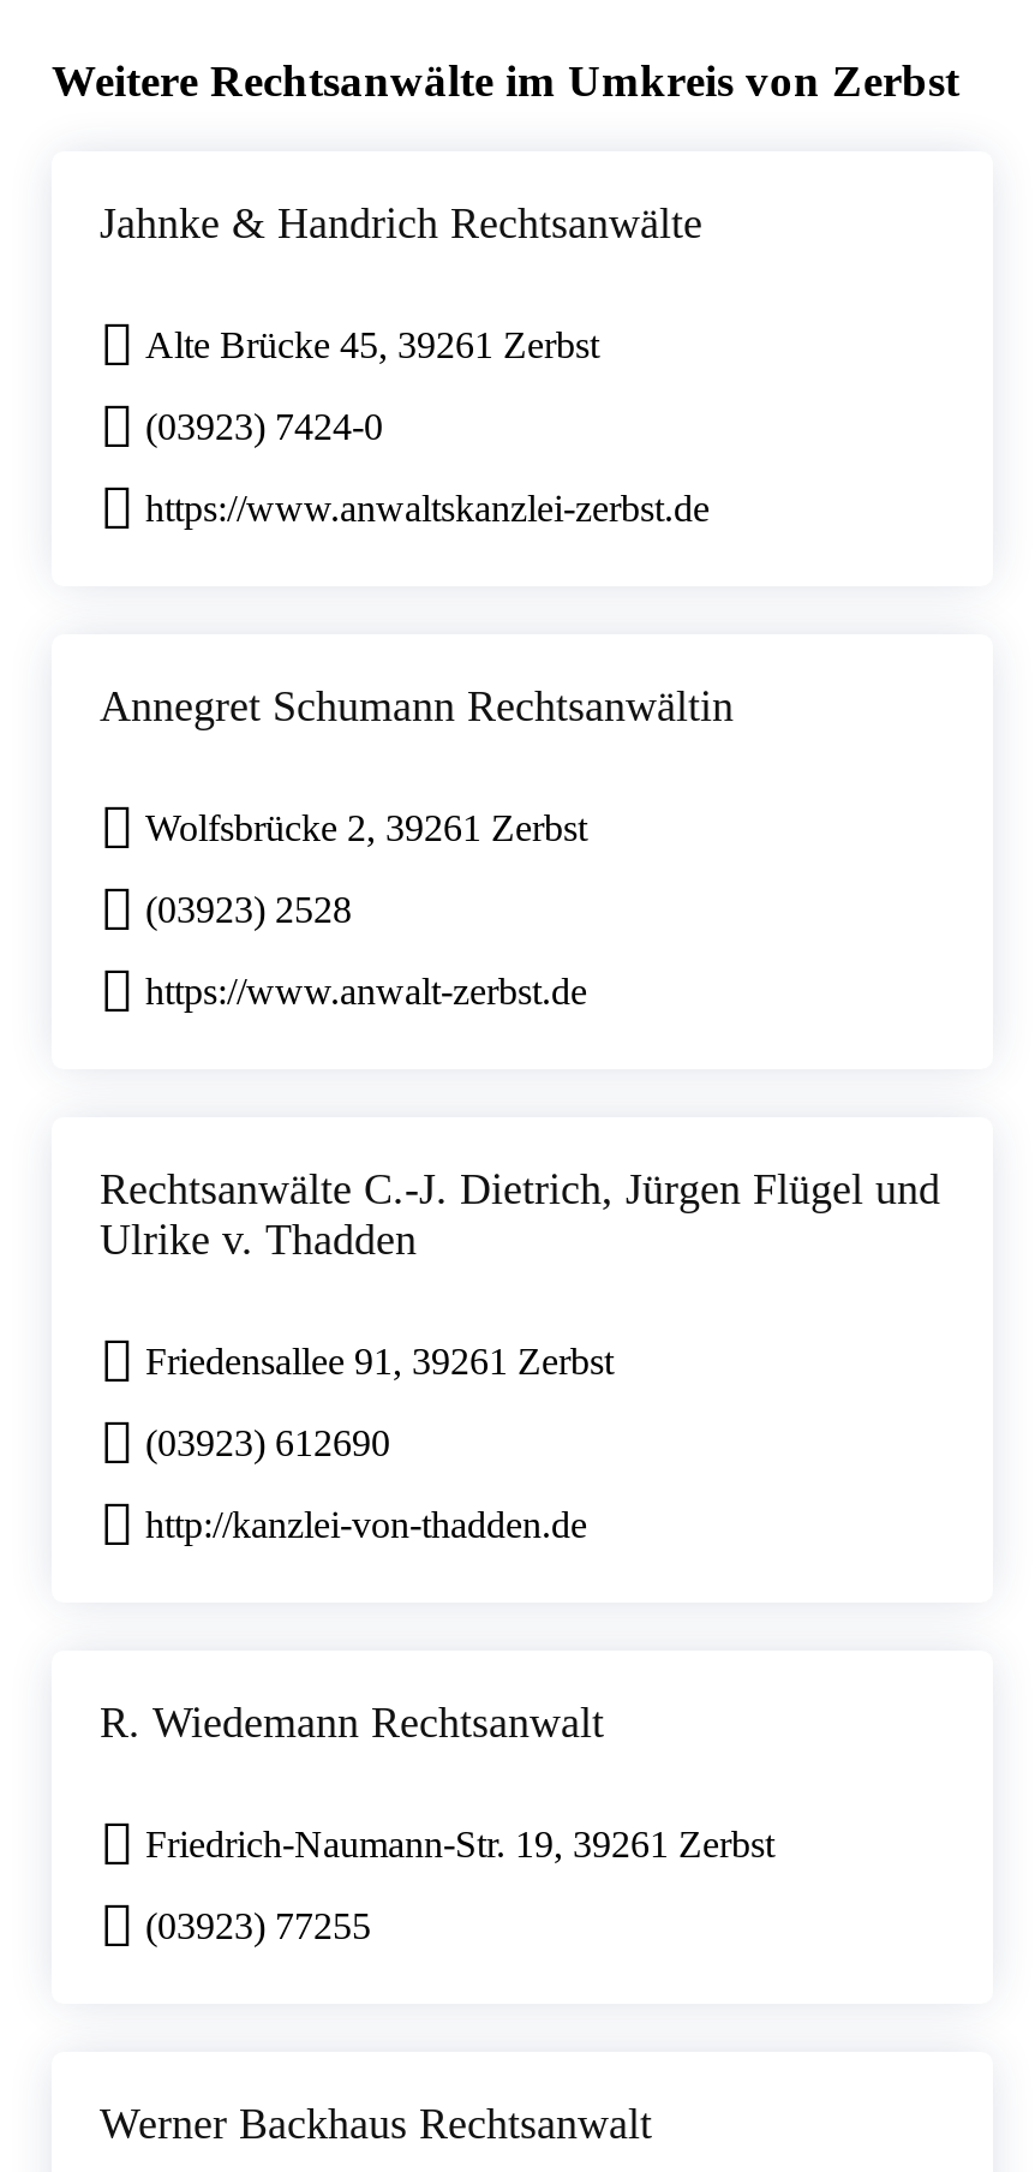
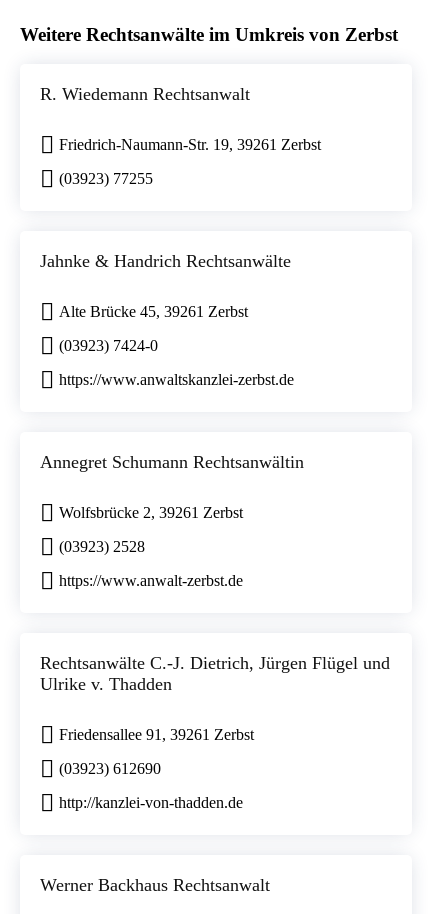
moved [100,200,940,1546] -> [40,251,390,811]: Jahnke & Handrich Rechtsanwälte | Alte Brücke 45, 39261 Zerbst | (03923) 7424-0 | ... | (03923) 612690 | http://kanzlei-von-thadden.de
moved [100,1700,774,1947] -> [40,84,321,187]: R. Wiedemann Rechtsanwalt | Friedrich-Naumann-Str. 19, 39261 Zerbst | (03923) 77255

